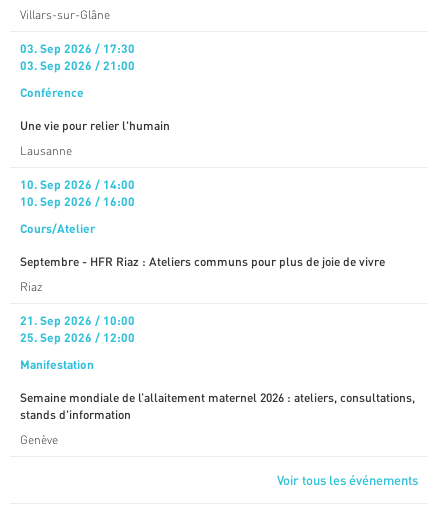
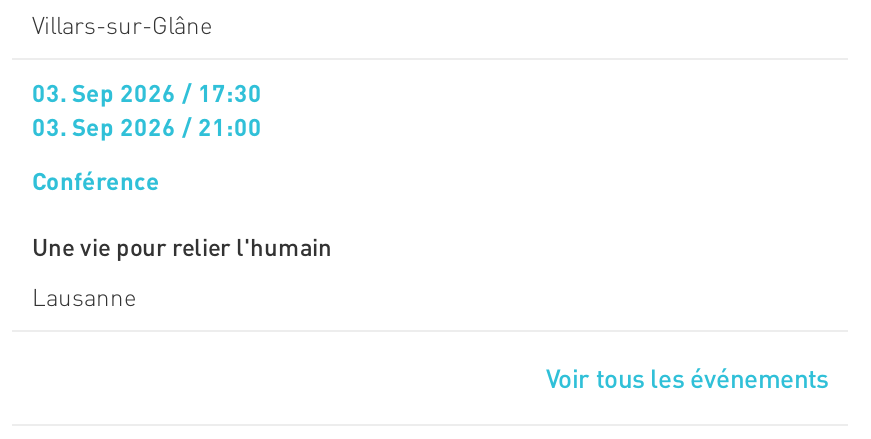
[20,177,415,447] 10. Sep 2026 / 14:00 | 10. Sep 2026 / 16:00 | Cours/Atelier | Septembre - HFR Riaz : Ateliers communs pour plus de joie de vivre | Riaz | 21. Sep 2026 / 10:00 | 25. Sep 2026 / 12:00 | Manifestation | Semaine mondiale de l’allaitement maternel 2026 : ateliers, consultations, | stands d'information | Genève -> none

